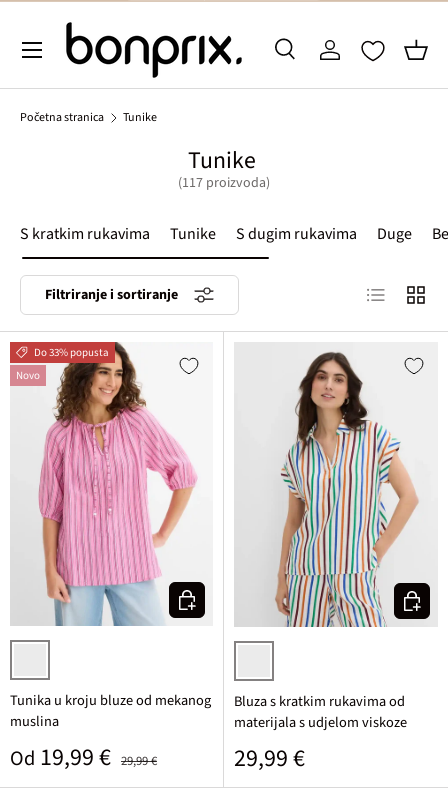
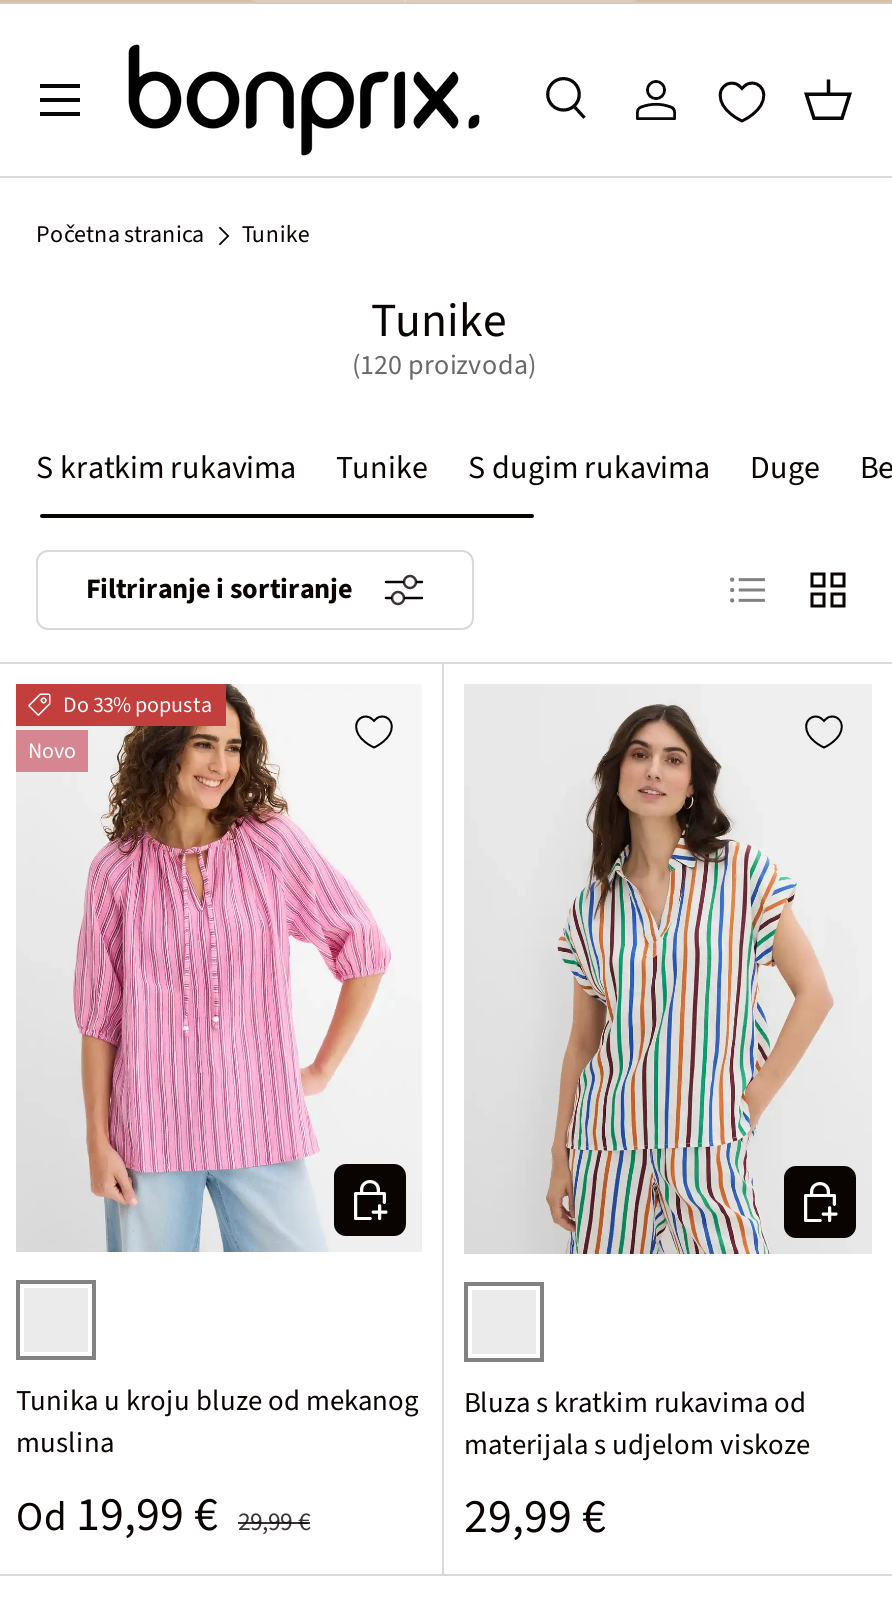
[178,173,270,193] (117 proizvoda) -> [352,346,536,386] (120 proizvoda)

